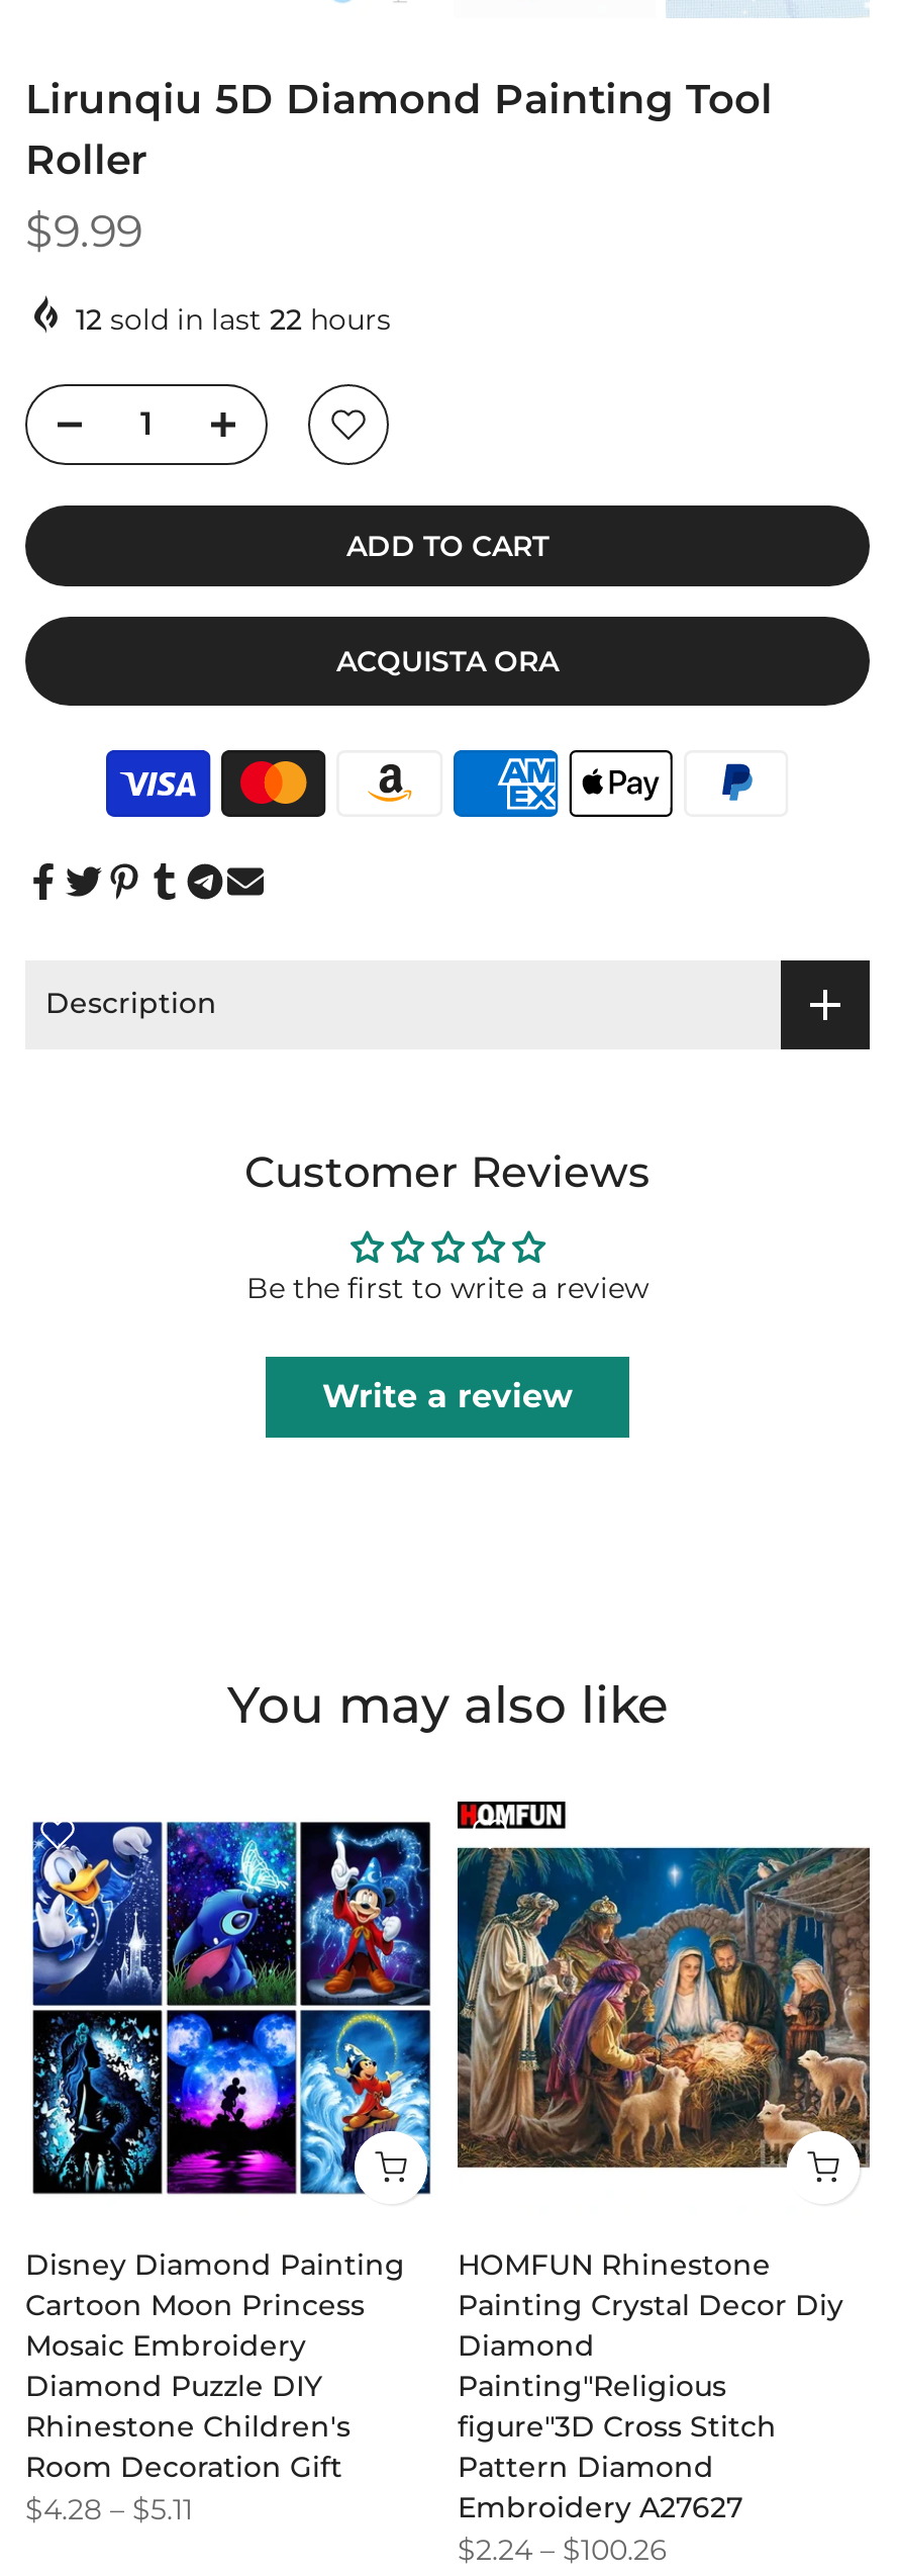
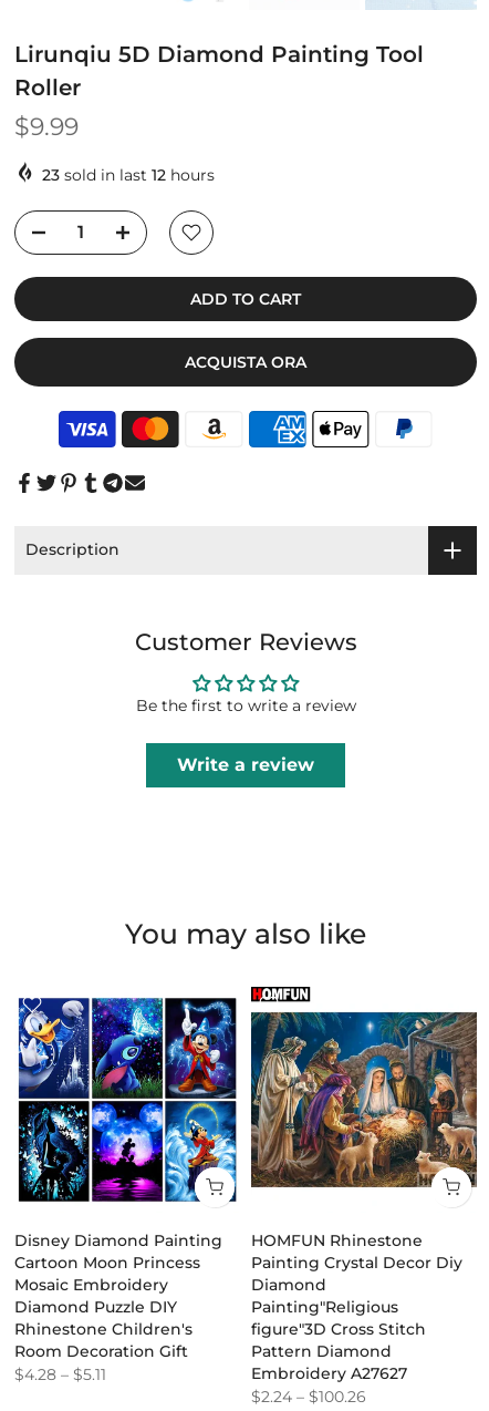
[76,301,391,337] 12 sold in last 22 hours -> [42,165,215,185] 23 sold in last 12 hours

